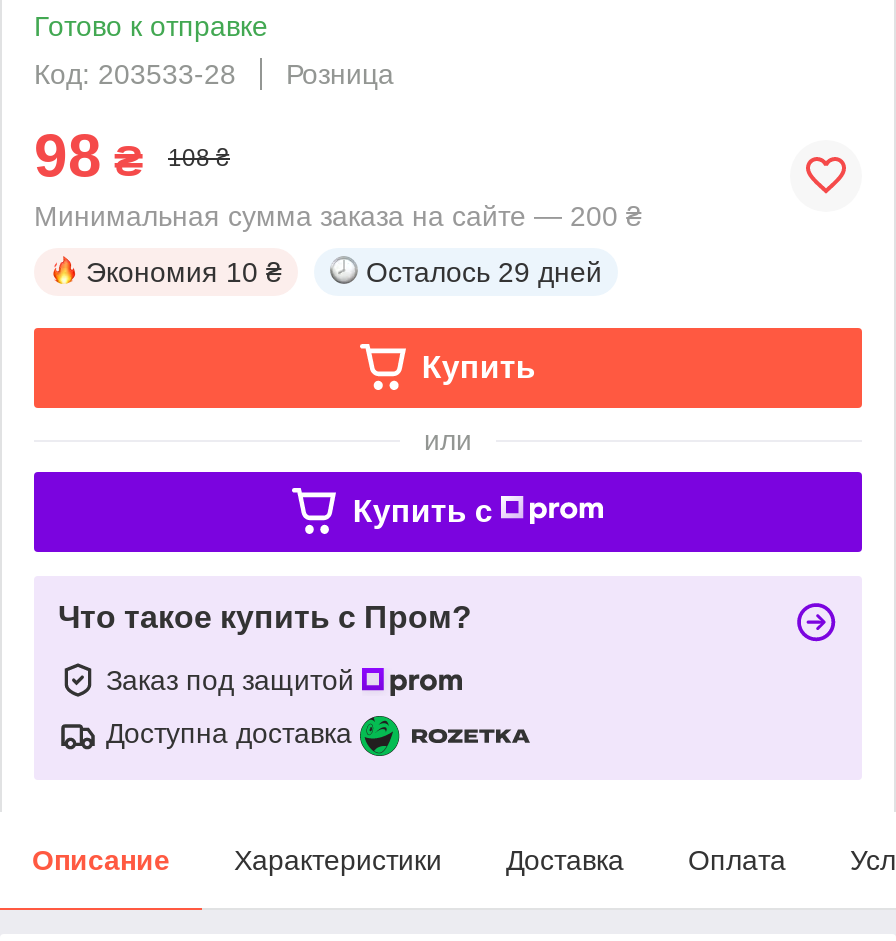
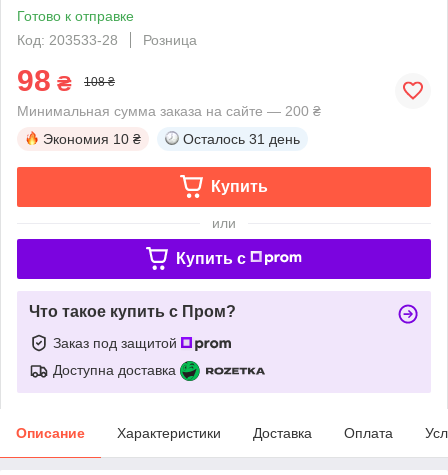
[366,256,602,288] Осталось 29 дней -> [183,131,300,147] Осталось 31 день

